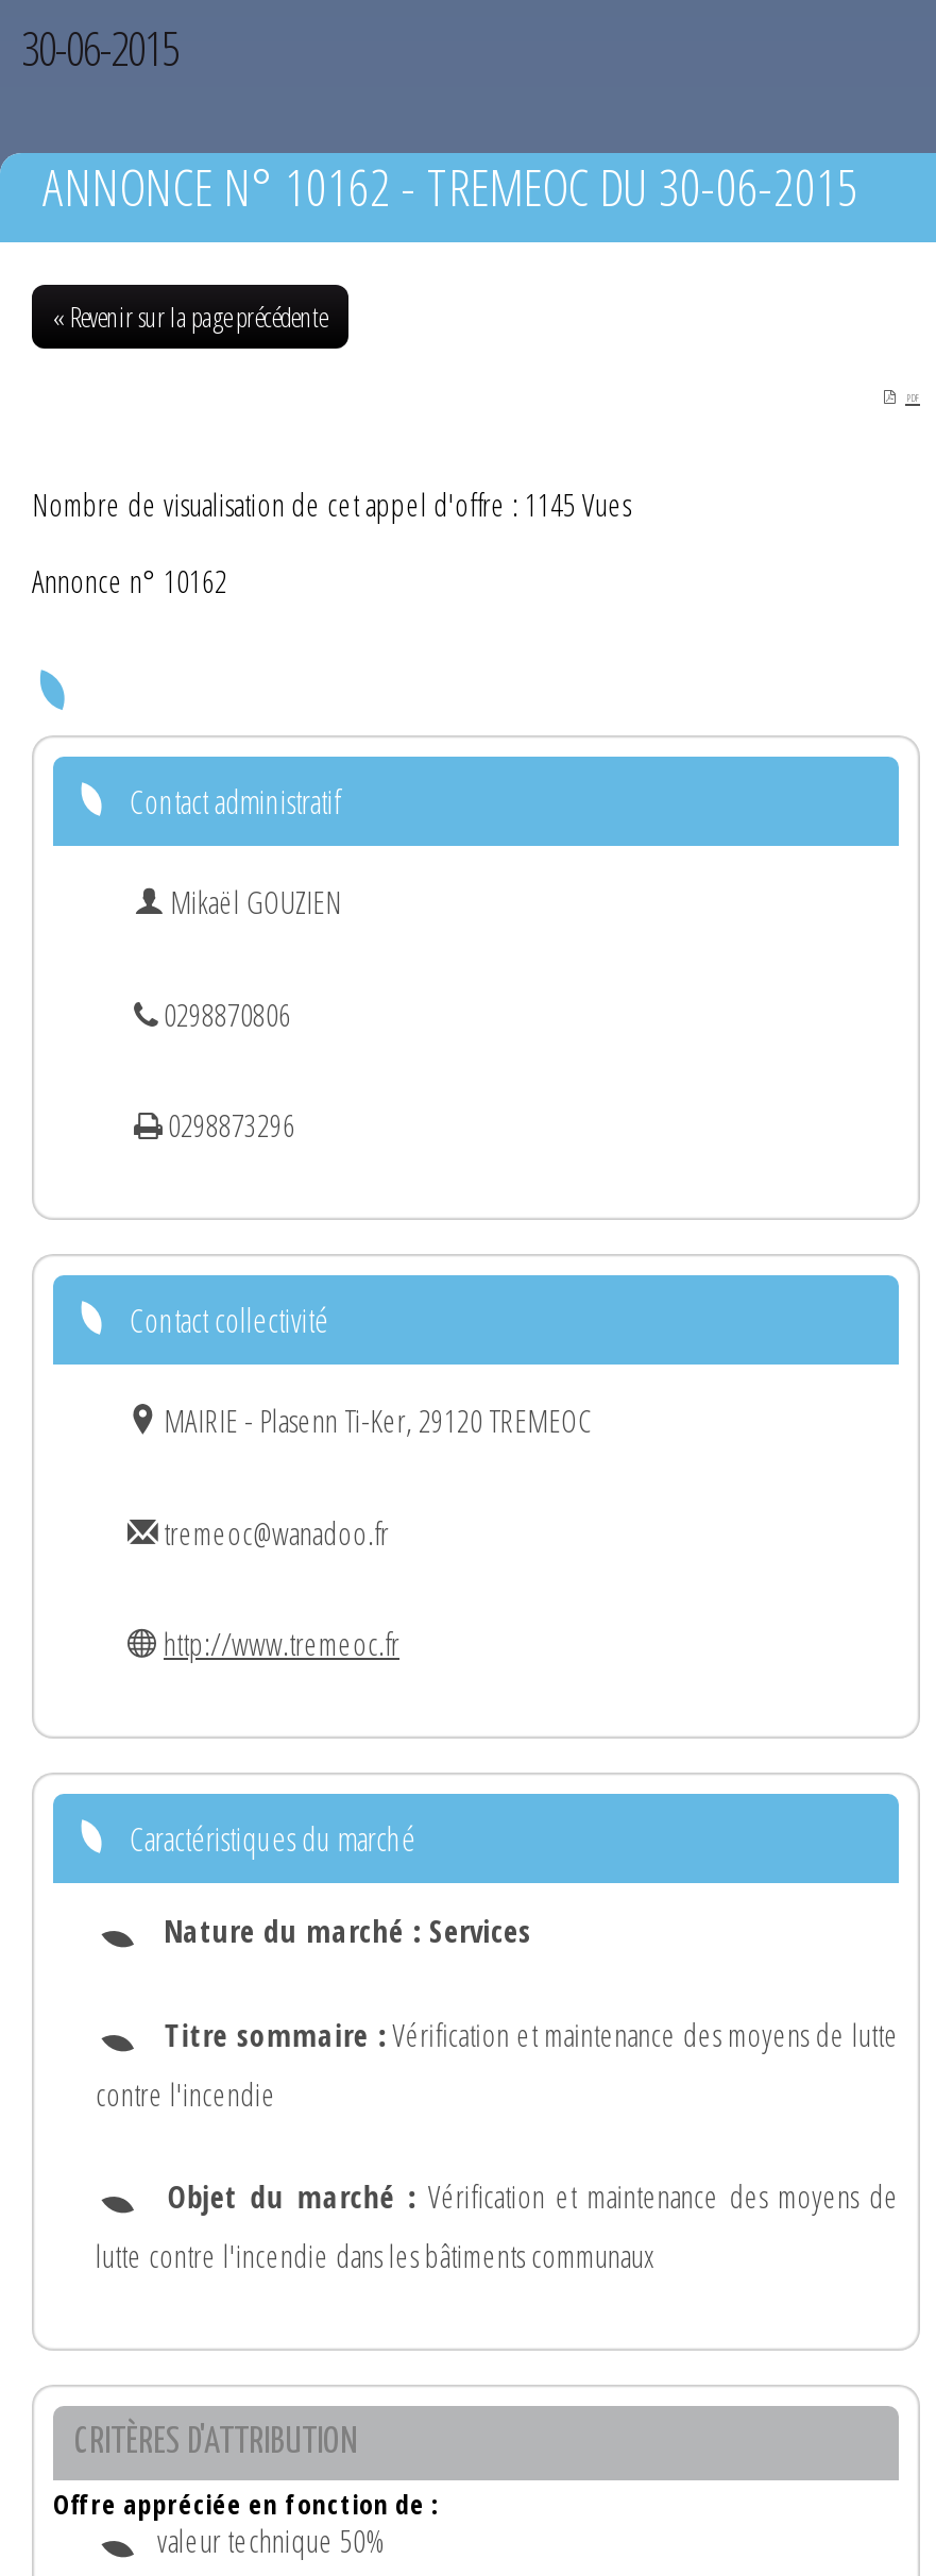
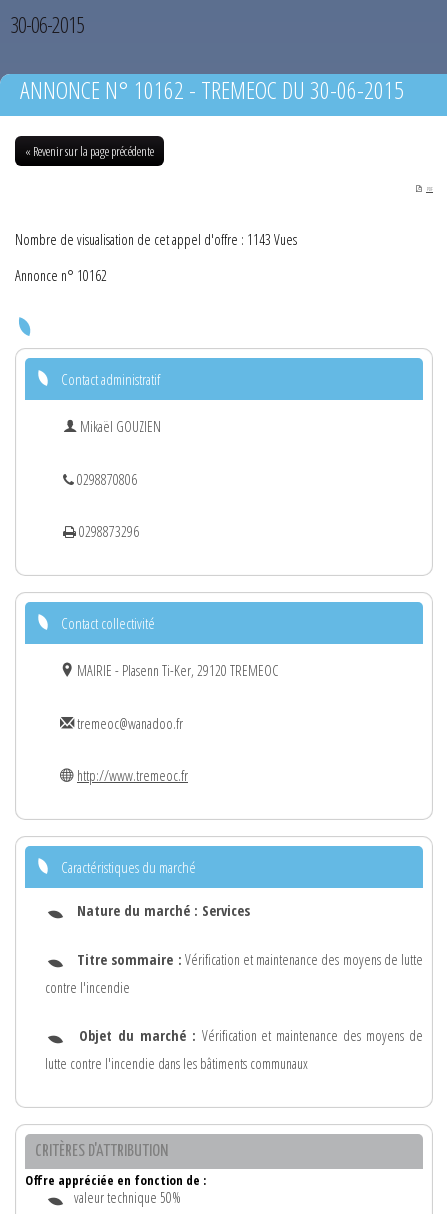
[32,484,631,525] Nombre de visualisation de cet appel d'offre : 1145 Vues -> [15,230,297,249] Nombre de visualisation de cet appel d'offre : 1143 Vues

